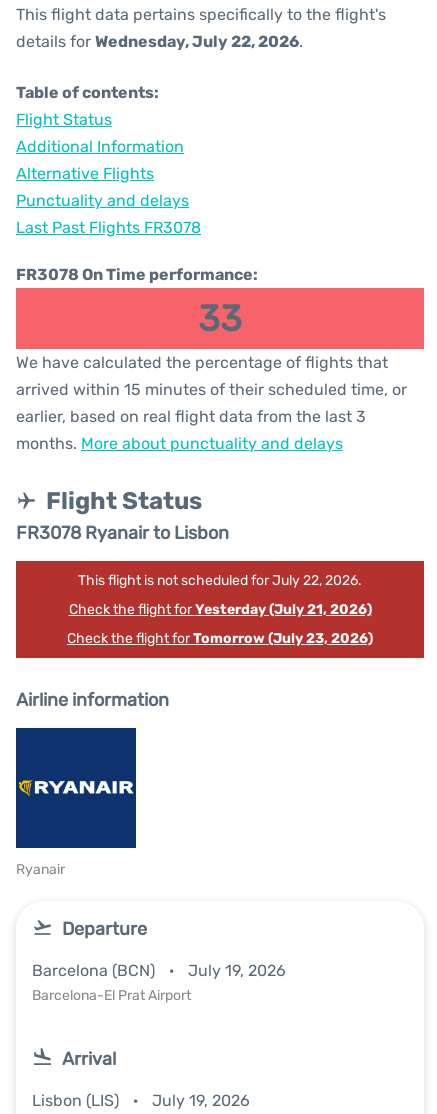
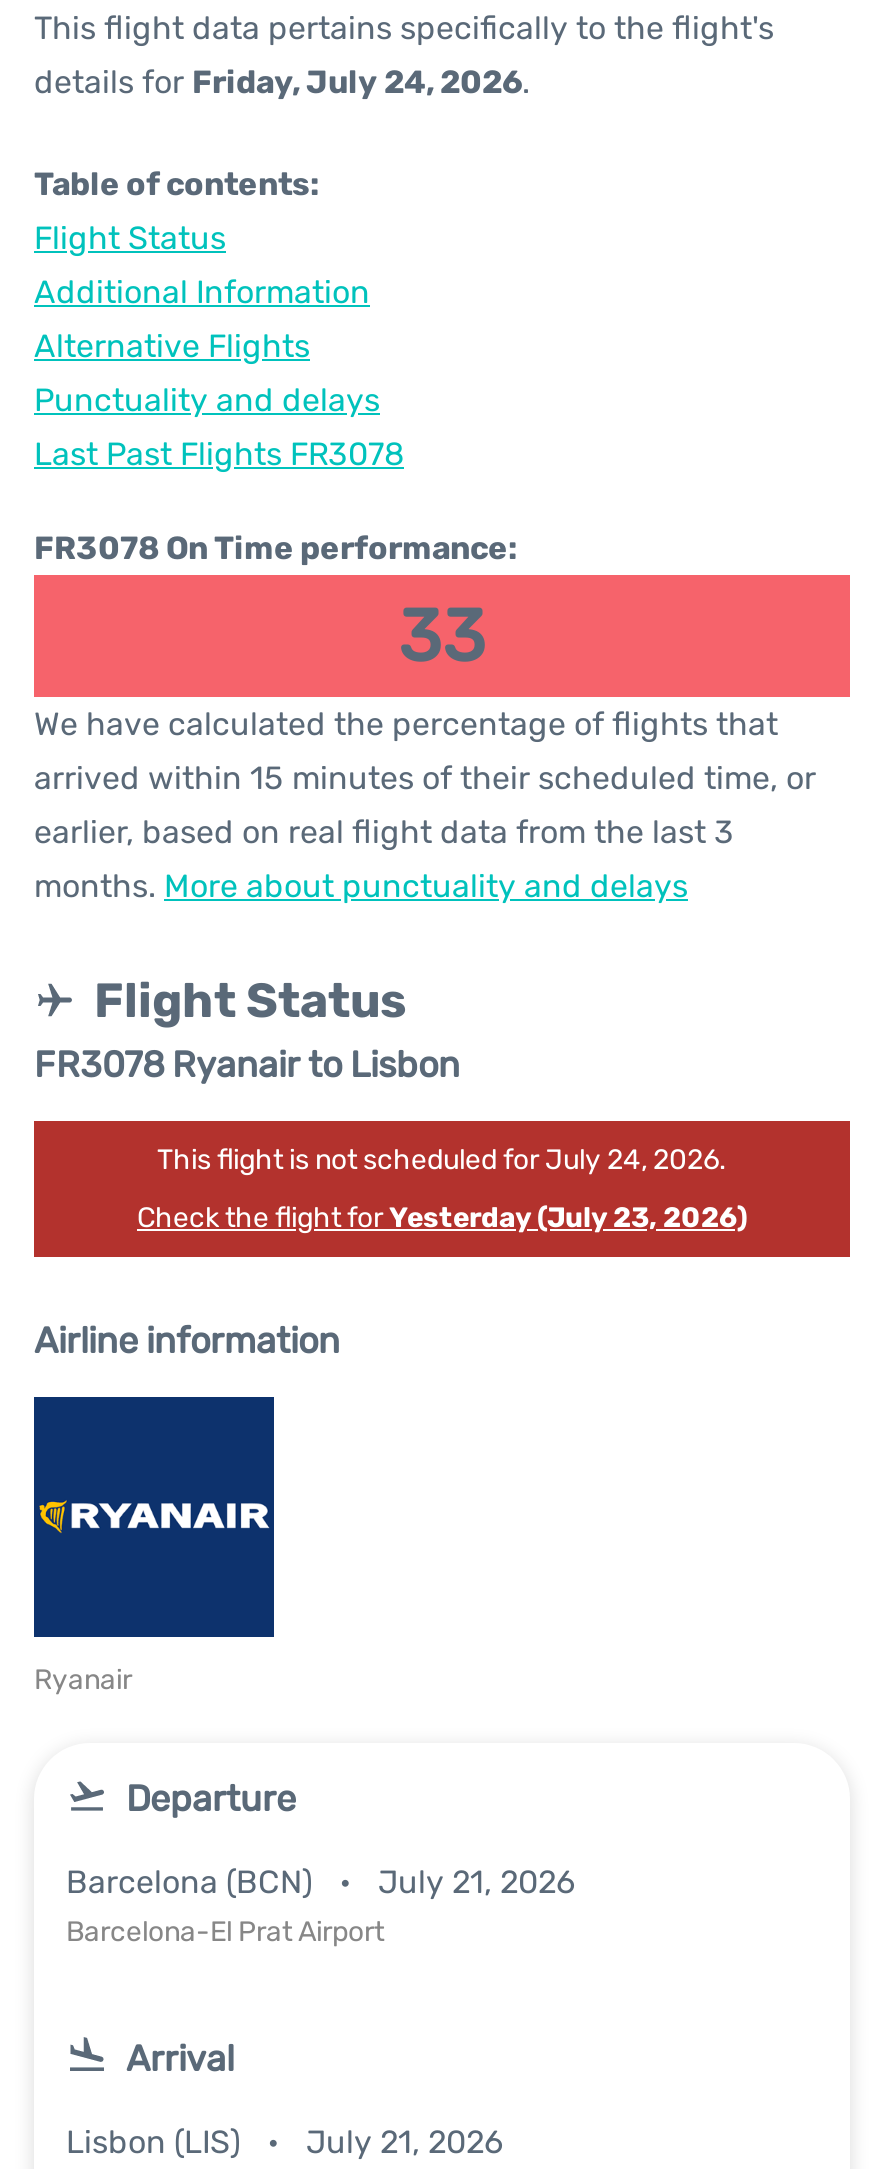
[16,32,303,51] details for Wednesday, July 22, 2026. -> [34,63,530,101] details for Friday, July 24, 2026.
[67,572,373,647] This flight is not scheduled for July 22, 2026. | Check the flight for Yesterday (July 21, 2026) | Check the flight for Tomorrow (July 23, 2026) -> [137,1143,747,1235] This flight is not scheduled for July 24, 2026. | Check the flight for Yesterday (July 23, 2026)
[32,961,286,980] Barcelona (BCN) July 19, 2026 -> [66,1863,576,1901] Barcelona (BCN) July 21, 2026
[32,1091,250,1110] Lisbon (LIS) July 19, 2026 -> [66,2123,504,2161] Lisbon (LIS) July 21, 2026

